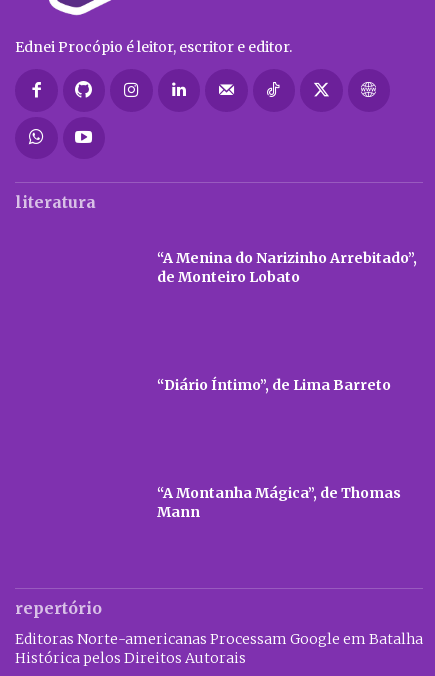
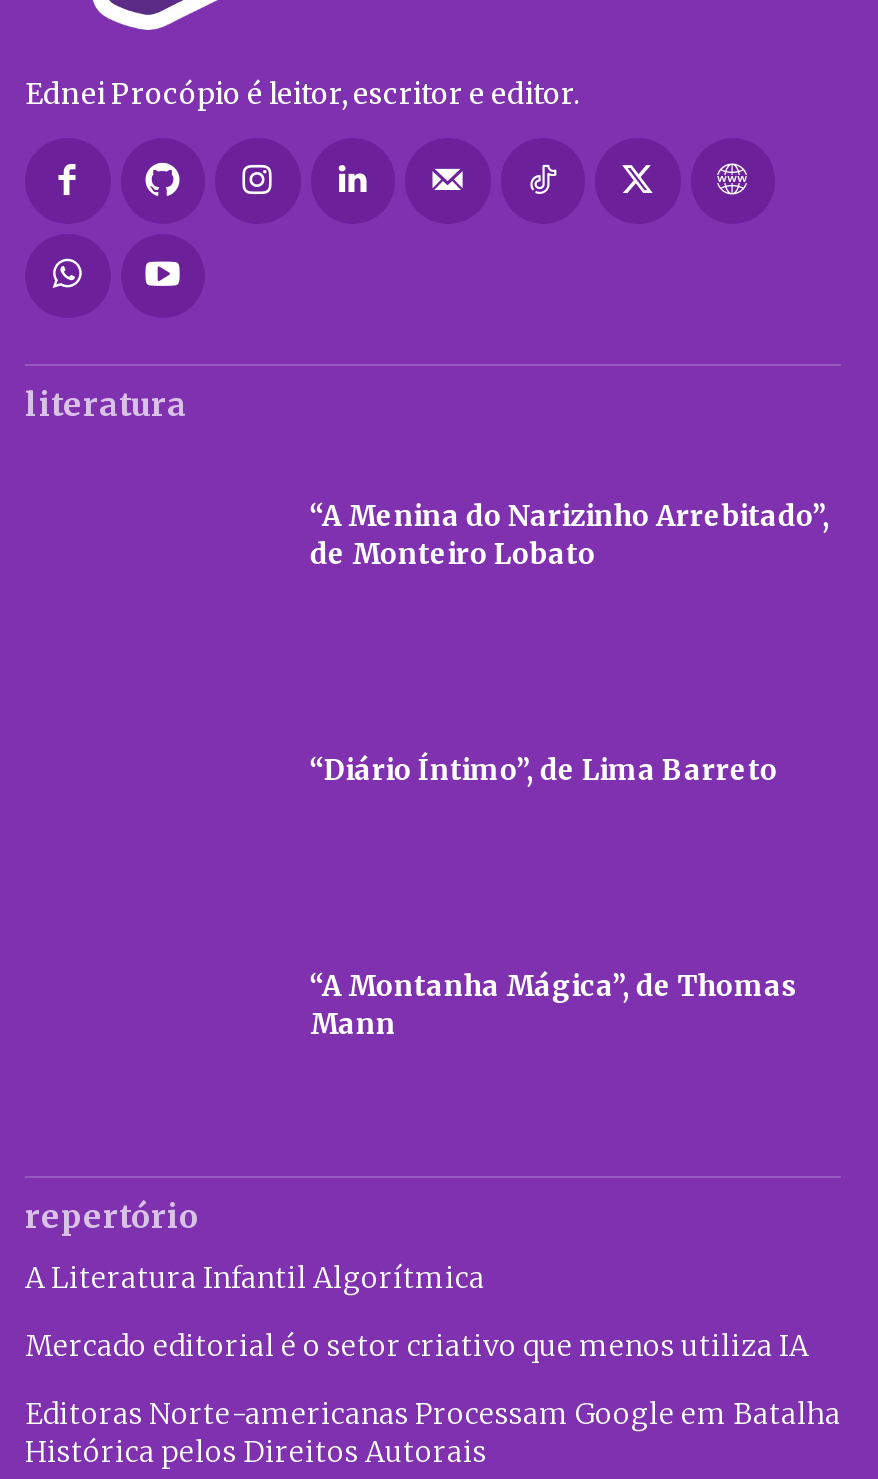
none -> [25,1261,809,1365] A Literatura Infantil Algorítmica | Mercado editorial é o setor criativo que menos utiliza IA

